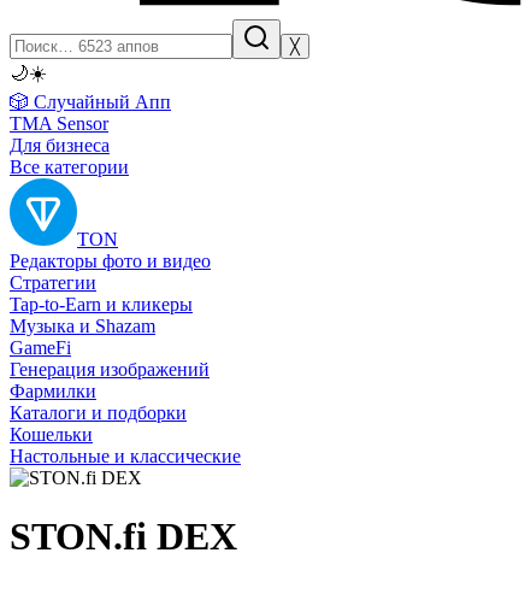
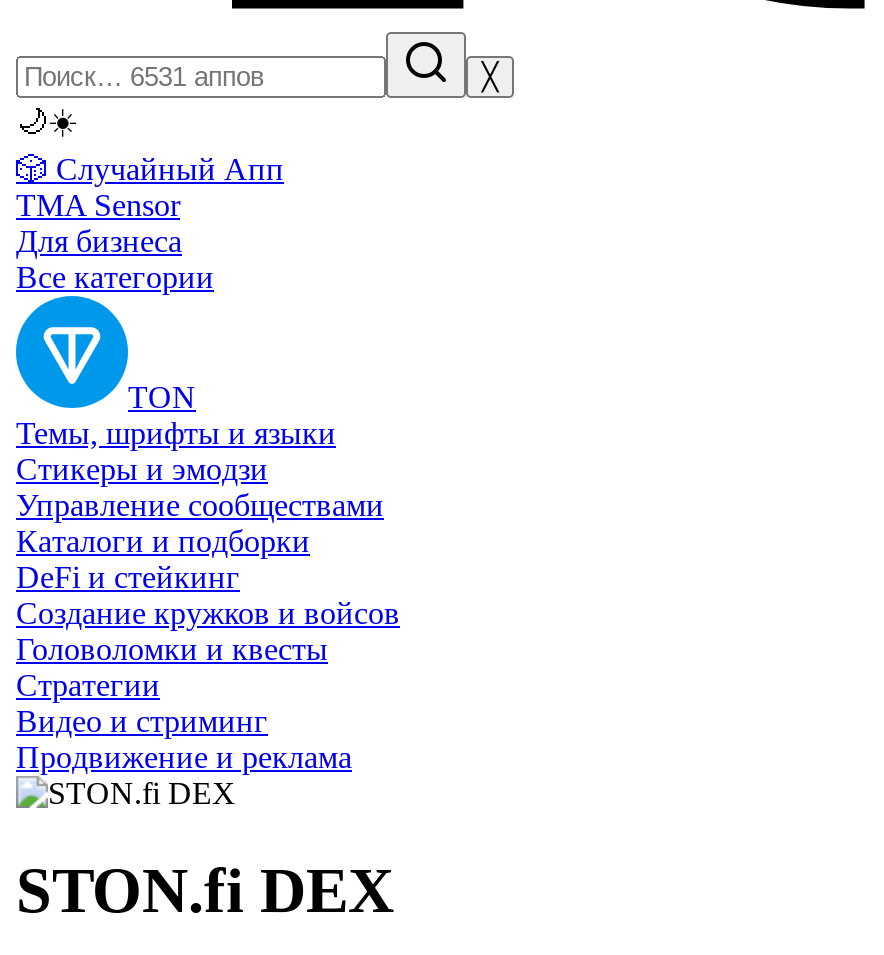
[10,251,211,271] Редакторы фото и видео -> [16,416,400,666] Темы, шрифты и языки | Стикеры и эмодзи | Управление сообществами | DeFi и стейкинг | Создание кружков и войсов | Головоломки и квесты
moved [10,272,96,293] -> [16,668,160,702]: Стратегии
[10,294,241,466] Tap-to-Earn и кликеры | Музыка и Shazam | GameFi | Генерация изображений | Фармилки | Кошельки | Настольные и классические -> [16,704,352,774] Видео и стриминг | Продвижение и реклама
moved [10,402,187,423] -> [16,524,310,558]: Каталоги и подборки

